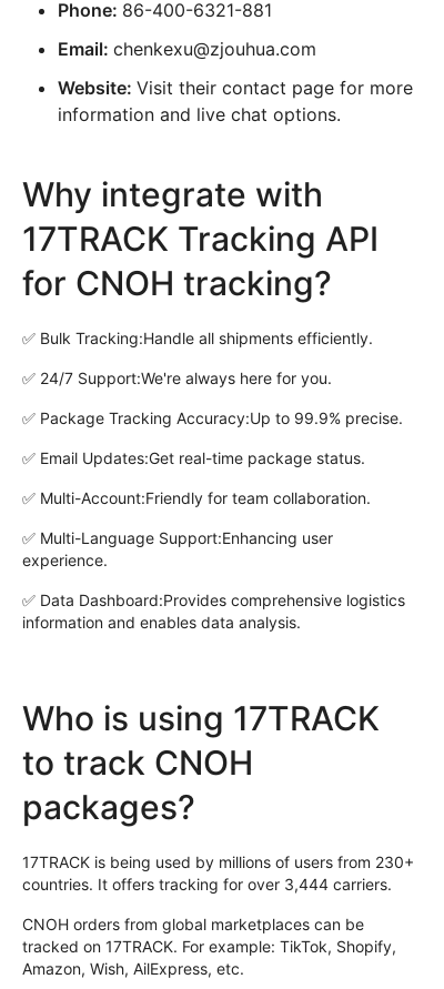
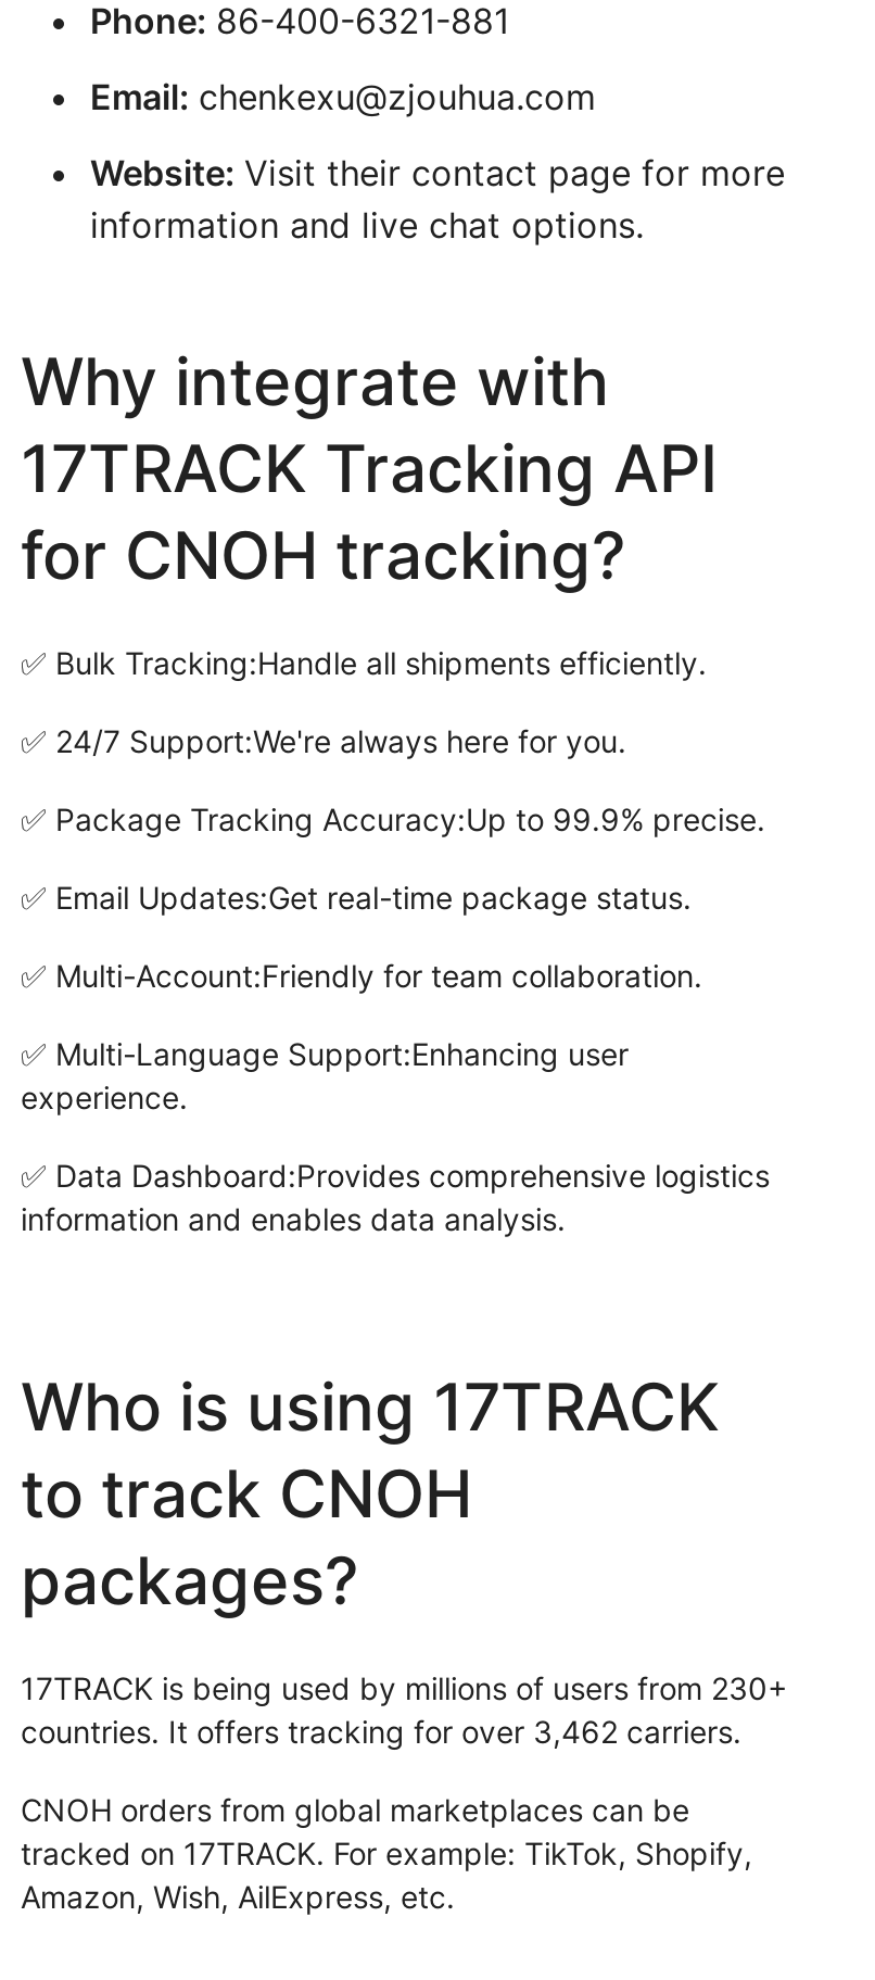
[22,874,392,893] countries. It offers tracking for over 3,444 carriers. -> [21,1712,741,1749] countries. It offers tracking for over 3,462 carriers.

